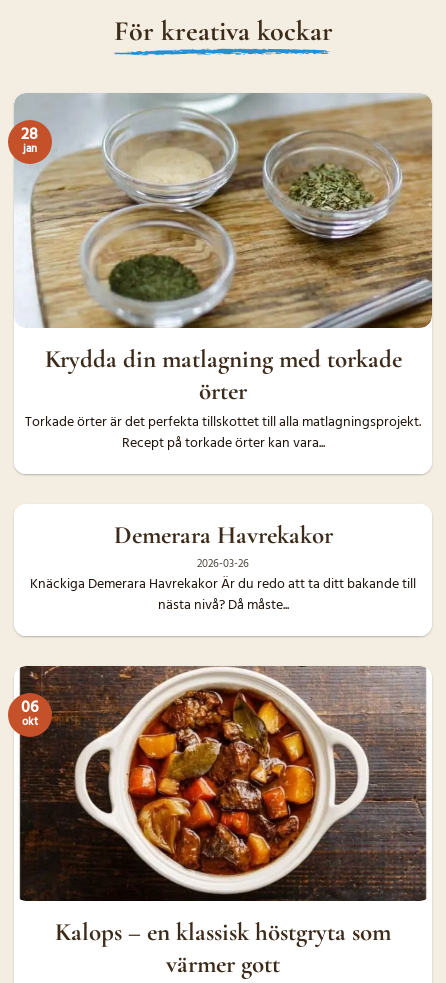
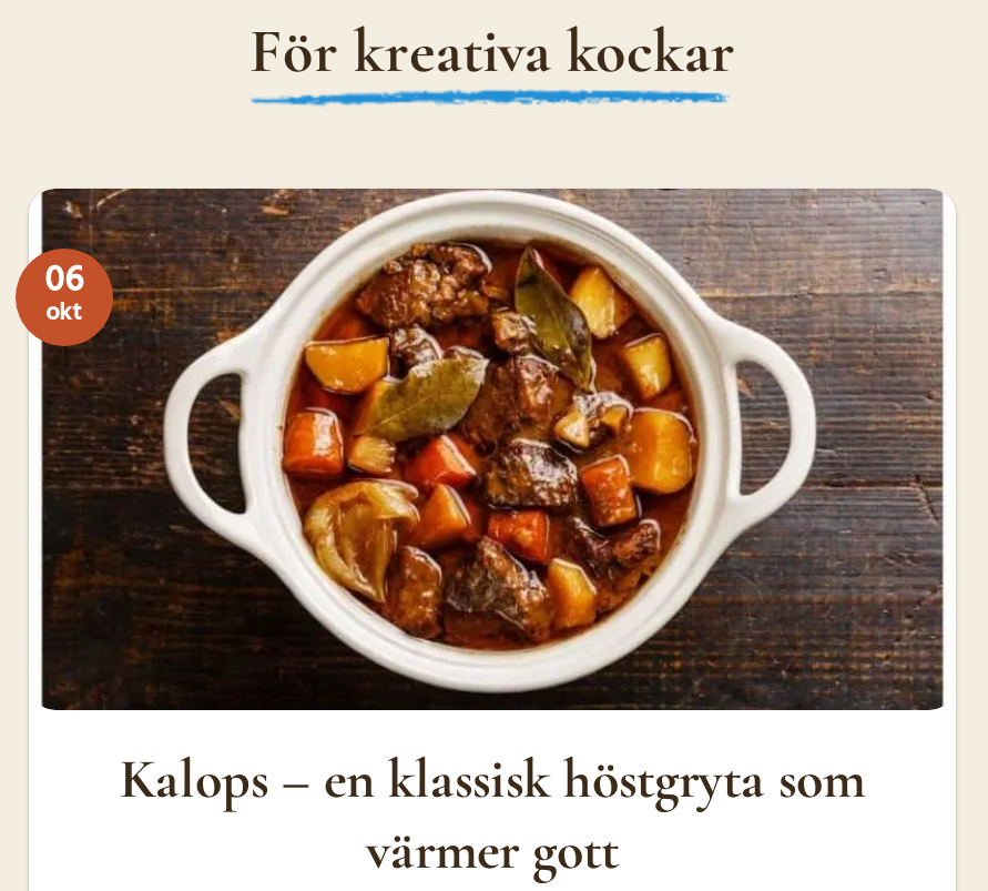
[14,93,433,329] [image] | 28 | jan -> none
[25,344,421,454] Krydda din matlagning med torkade | örter | Torkade örter är det perfekta tillskottet till alla matlagningsprojekt. | Recept på torkade örter kan vara... -> none
[30,519,416,616] Demerara Havrekakor | 2026-03-26 | Knäckiga Demerara Havrekakor Är du redo att ta ditt bakande till | nästa nivå? Då måste... -> none

